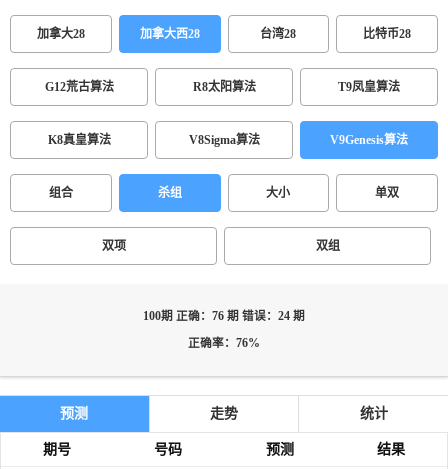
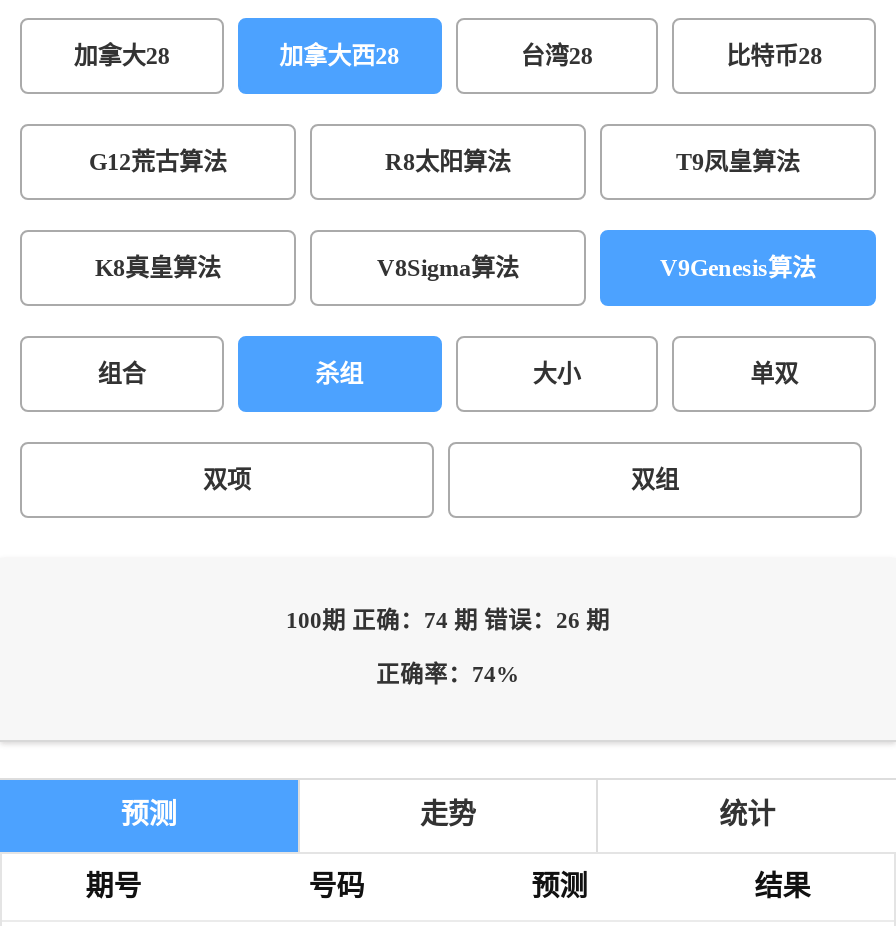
[143,310,305,323] 100期 正确：76 期 错误：24 期 -> [286,608,610,634] 100期 正确：74 期 错误：26 期
[188,337,260,350] 正确率：76% -> [376,662,520,688] 正确率：74%

